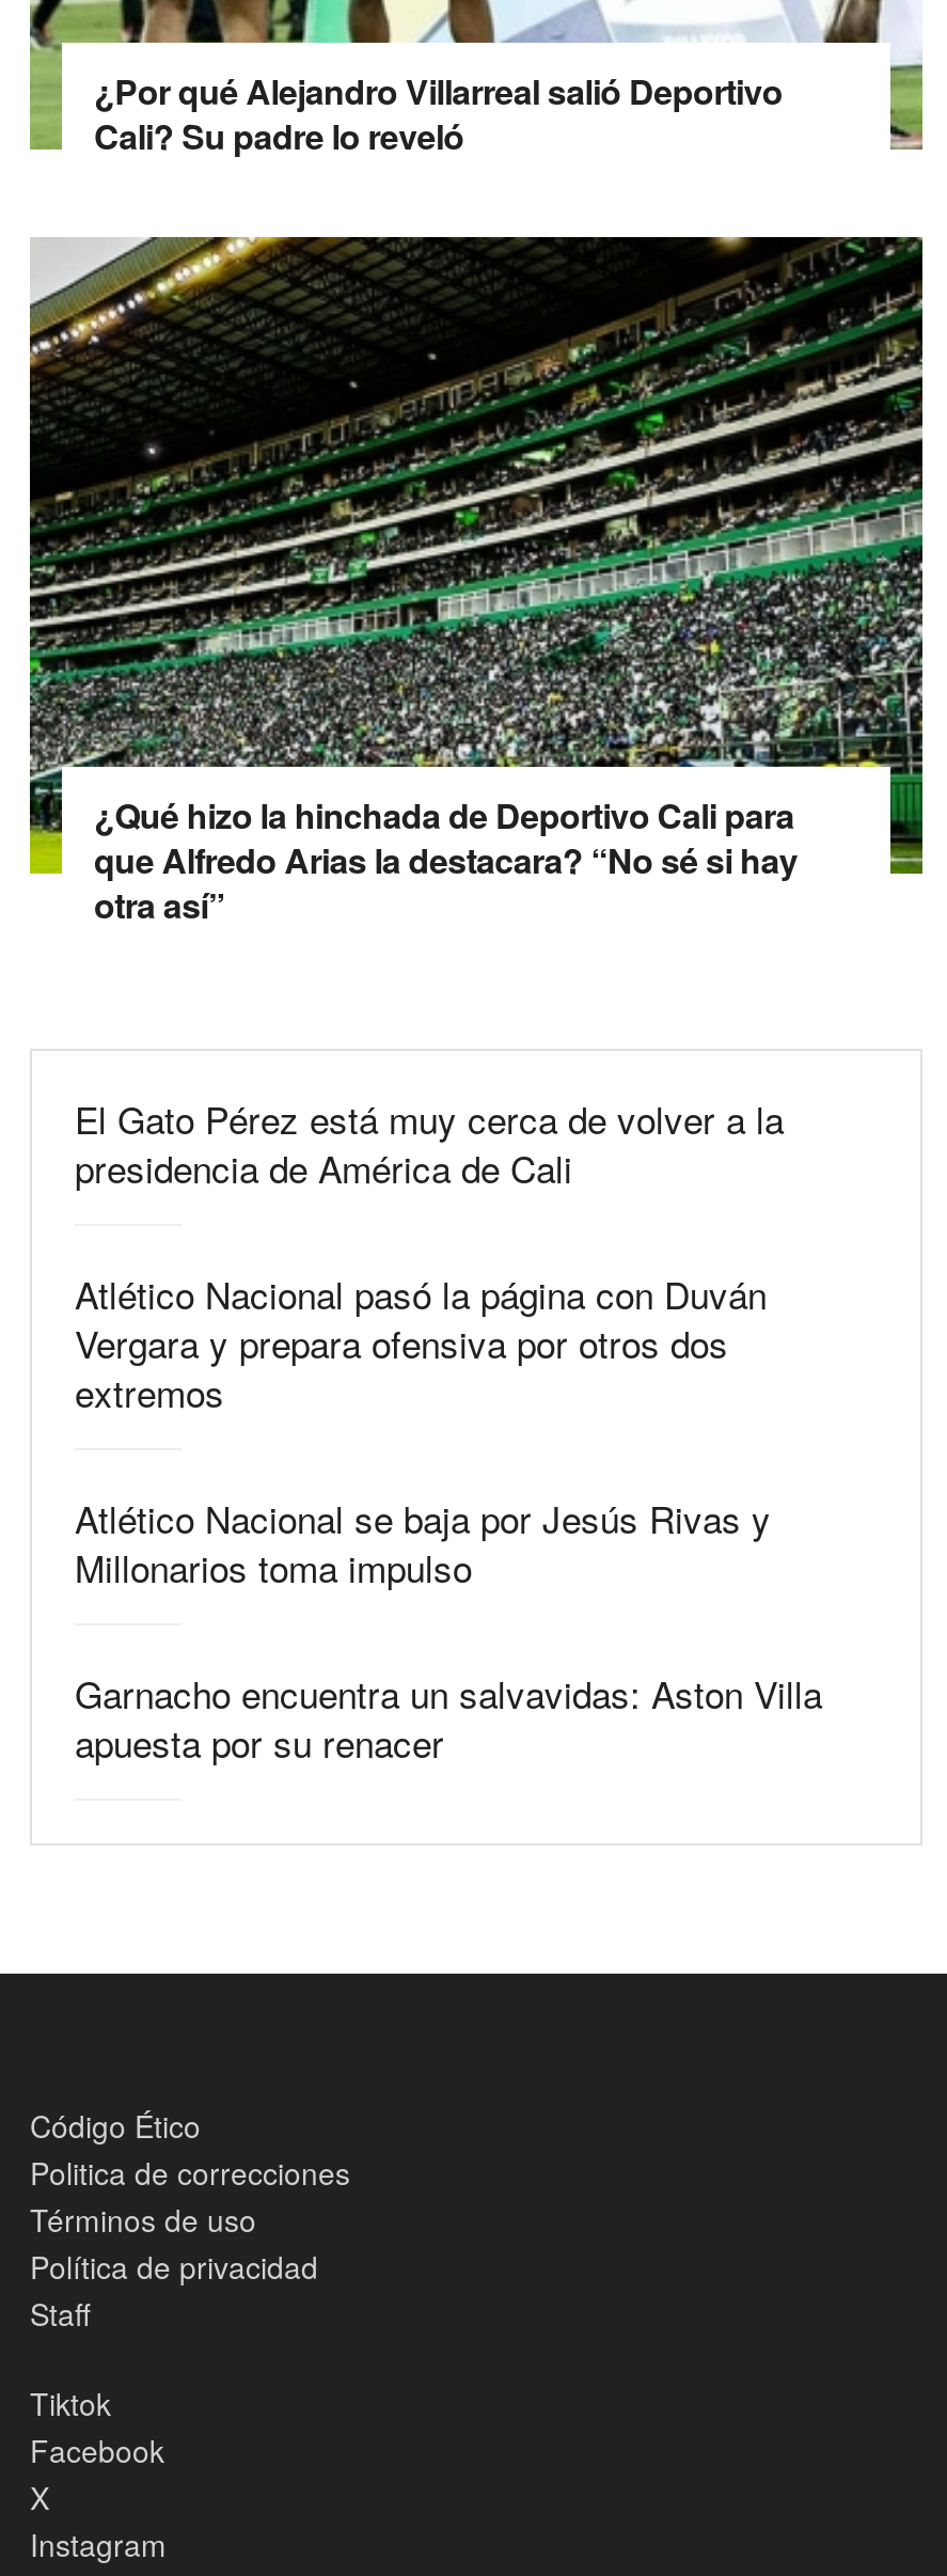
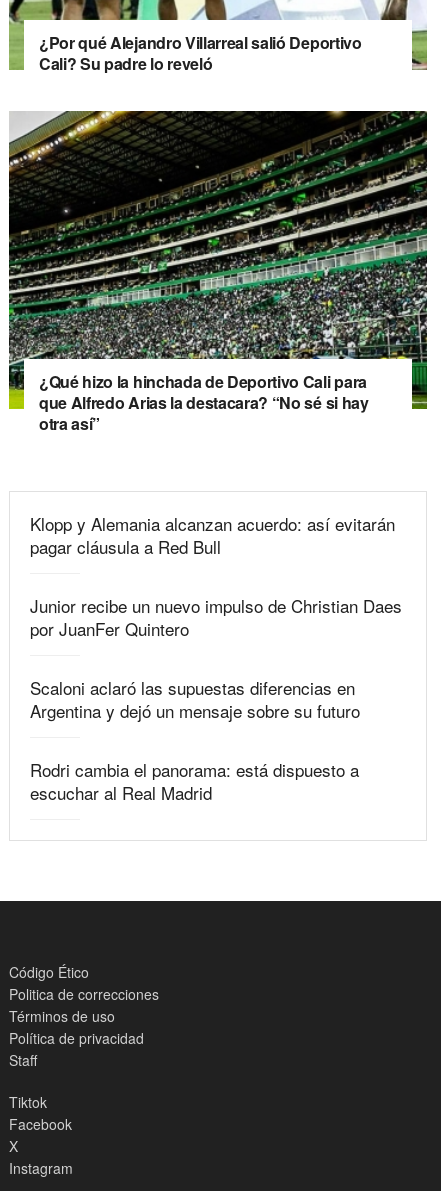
[75,1092,784,1195] El Gato Pérez está muy cerca de volver a la | presidencia de América de Cali -> [30,511,395,559] Klopp y Alemania alcanzan acuerdo: así evitarán | pagar cláusula a Red Bull
[75,1267,767,1419] Atlético Nacional pasó la página con Duván | Vergara y prepara ofensiva por otros dos | extremos -> [30,593,402,641] Junior recibe un nuevo impulso de Christian Daes | por JuanFer Quintero
[75,1492,771,1594] Atlético Nacional se baja por Jesús Rivas y | Millonarios toma impulso -> [30,675,360,723] Scaloni aclaró las supuestas diferencias en | Argentina y dejó un mensaje sobre su futuro
[75,1667,822,1769] Garnacho encuentra un salvavidas: Aston Villa | apuesta por su renacer -> [30,757,359,805] Rodri cambia el panorama: está dispuesto a | escuchar al Real Madrid

